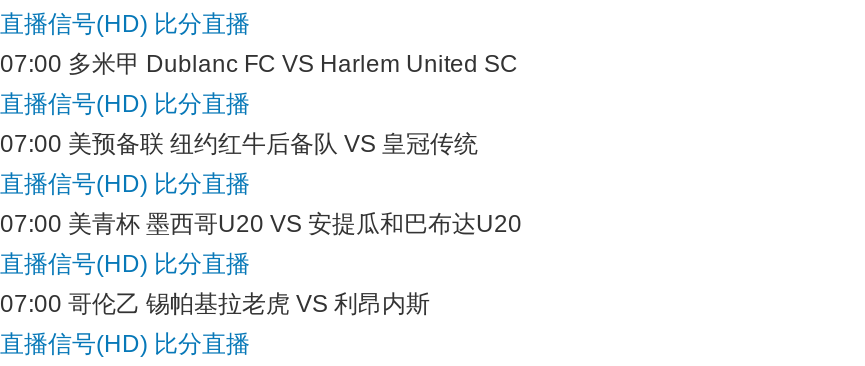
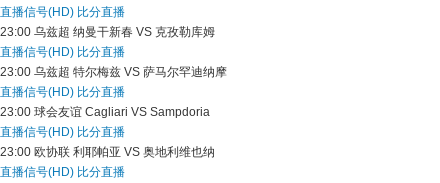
[0,50,518,78] 07:00 多米甲Dublanc FC VS Harlem United SC -> [0,25,215,39] 23:00 乌兹超纳曼干新春 VS 克孜勒库姆
[0,130,478,158] 07:00 美预备联纽约红牛后备队 VS 皇冠传统 -> [0,65,227,79] 23:00 乌兹超特尔梅兹 VS 萨马尔罕迪纳摩
[0,210,522,238] 07:00 美青杯墨西哥U20 VS 安提瓜和巴布达U20 -> [0,105,210,119] 23:00 球会友谊Cagliari VS Sampdoria
[0,290,430,318] 07:00 哥伦乙锡帕基拉老虎 VS 利昂内斯 -> [0,145,215,159] 23:00 欧协联利耶帕亚 VS 奥地利维也纳

